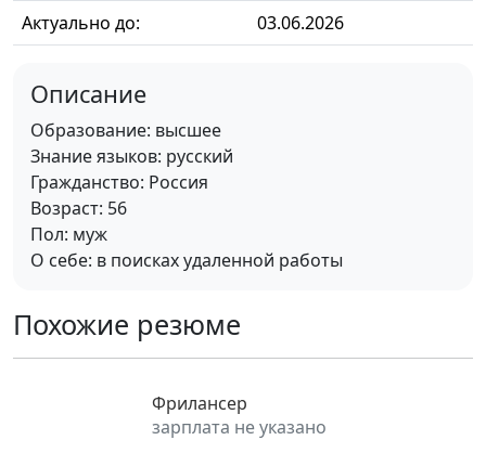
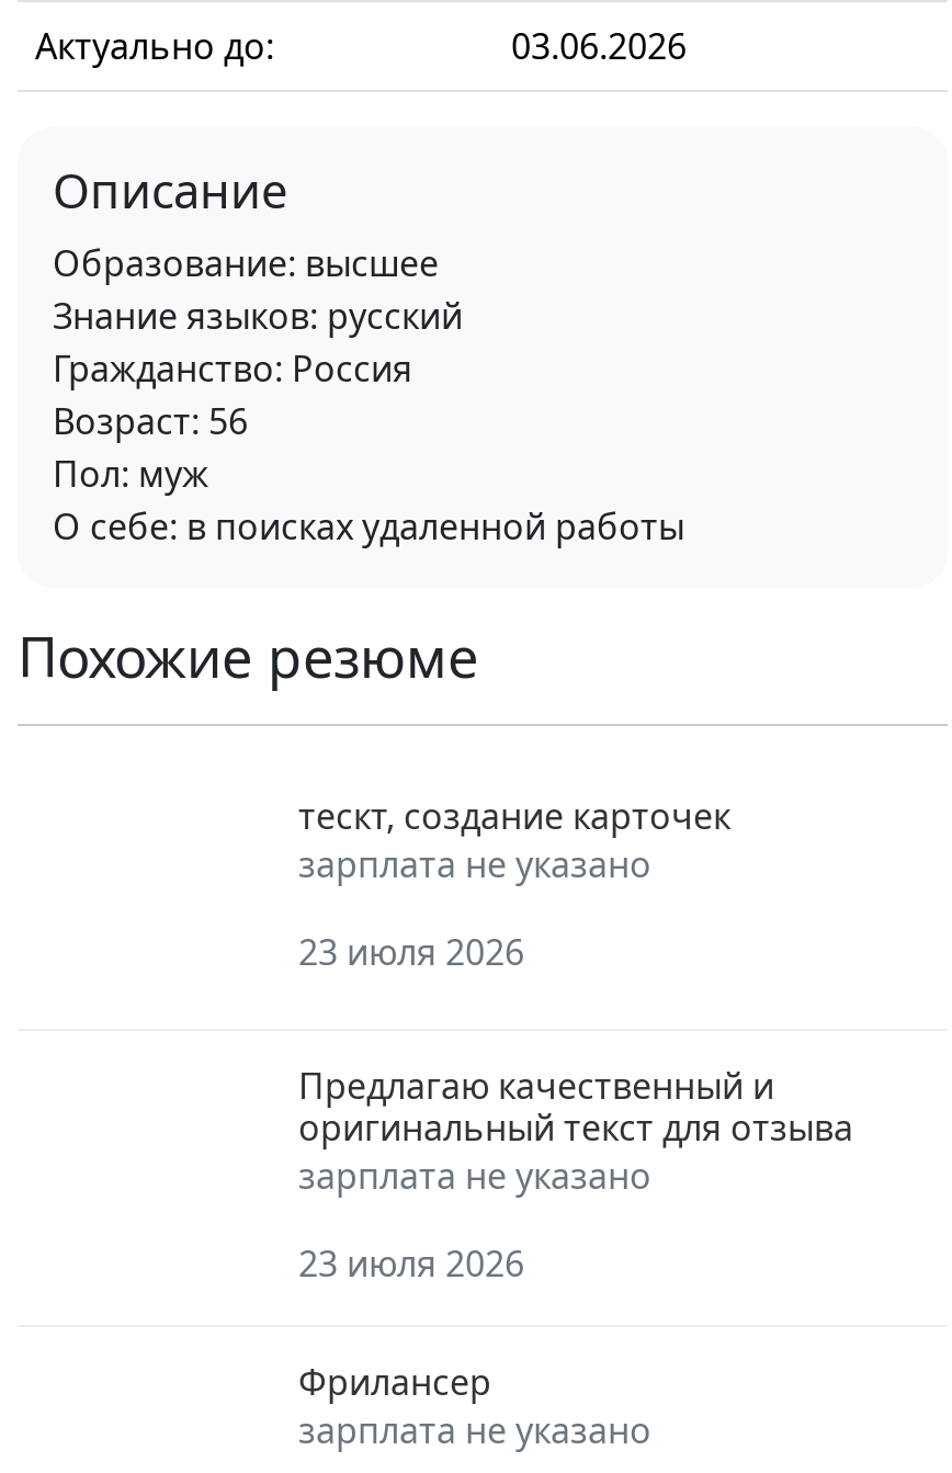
none -> [298,792,853,1288] тескт, создание карточек | зарплата не указано | 23 июля 2026 | Предлагаю качественный и | оригинальный текст для отзыва | зарплата не указано | 23 июля 2026

